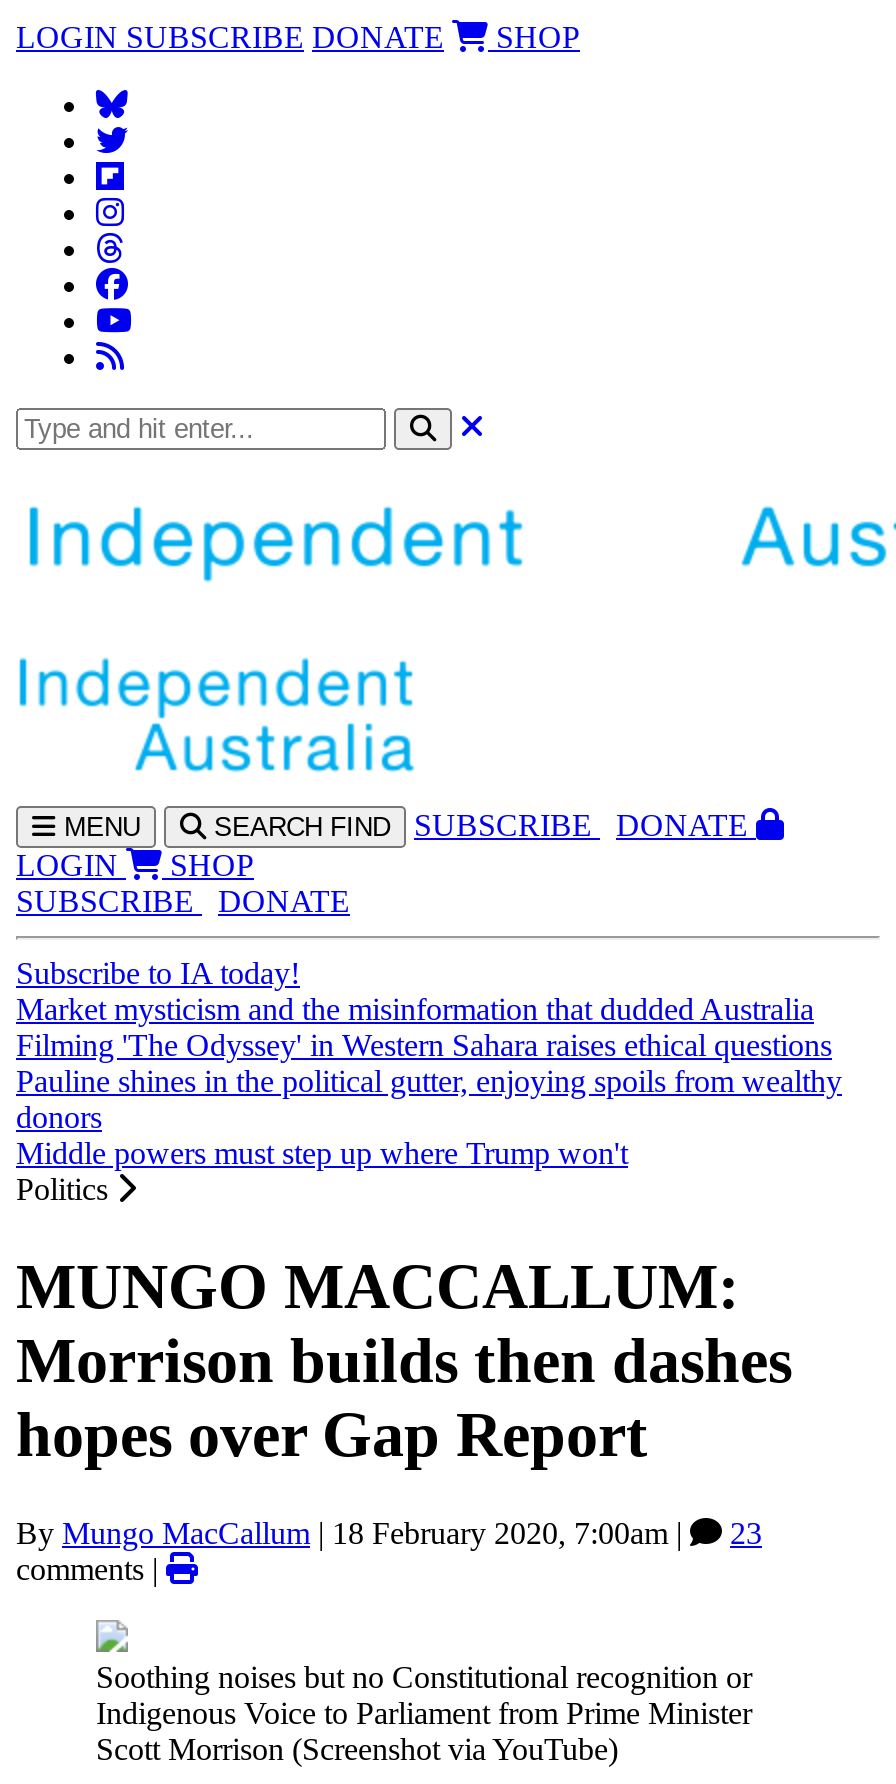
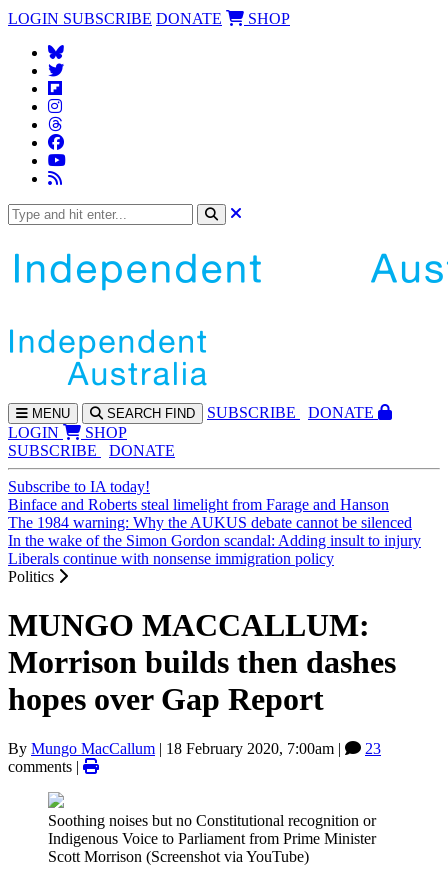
[16,992,842,1170] Market mysticism and the misinformation that dudded Australia | Filming 'The Odyssey' in Western Sahara raises ethical questions | Pauline shines in the political gutter, enjoying spoils from wealthy | donors | Middle powers must step up where Trump won't -> [8,496,421,567] Binface and Roberts steal limelight from Farage and Hanson | The 1984 warning: Why the AUKUS debate cannot be silenced | In the wake of the Simon Gordon scandal: Adding insult to injury | Liberals continue with nonsense immigration policy

